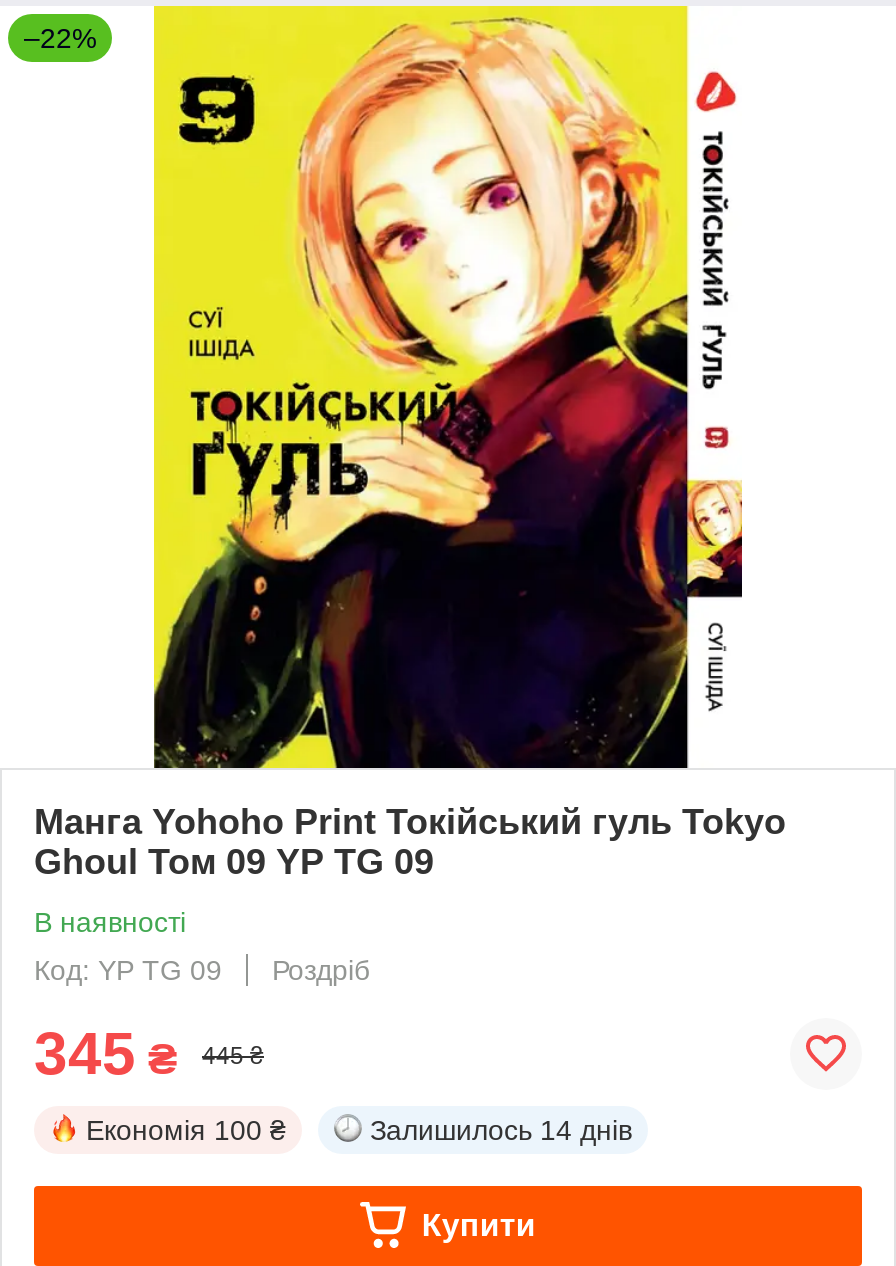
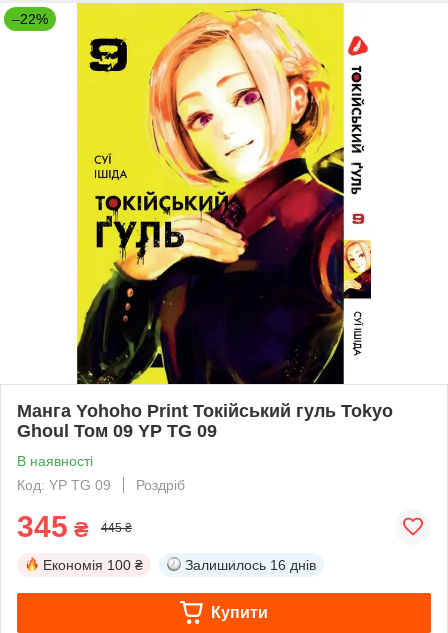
[370,1114,632,1146] Залишилось 14 днів -> [185,557,316,573] Залишилось 16 днів

